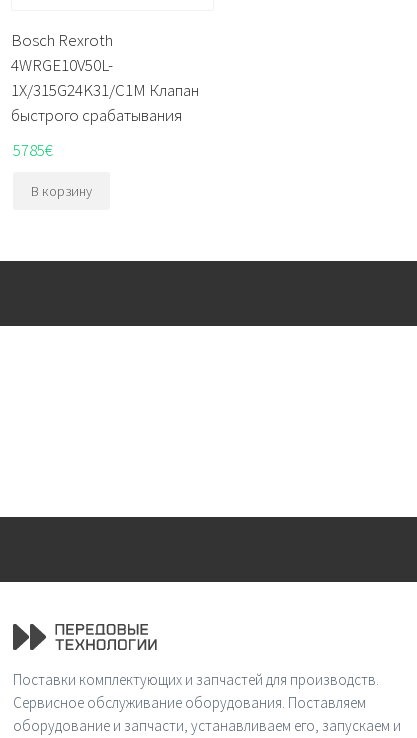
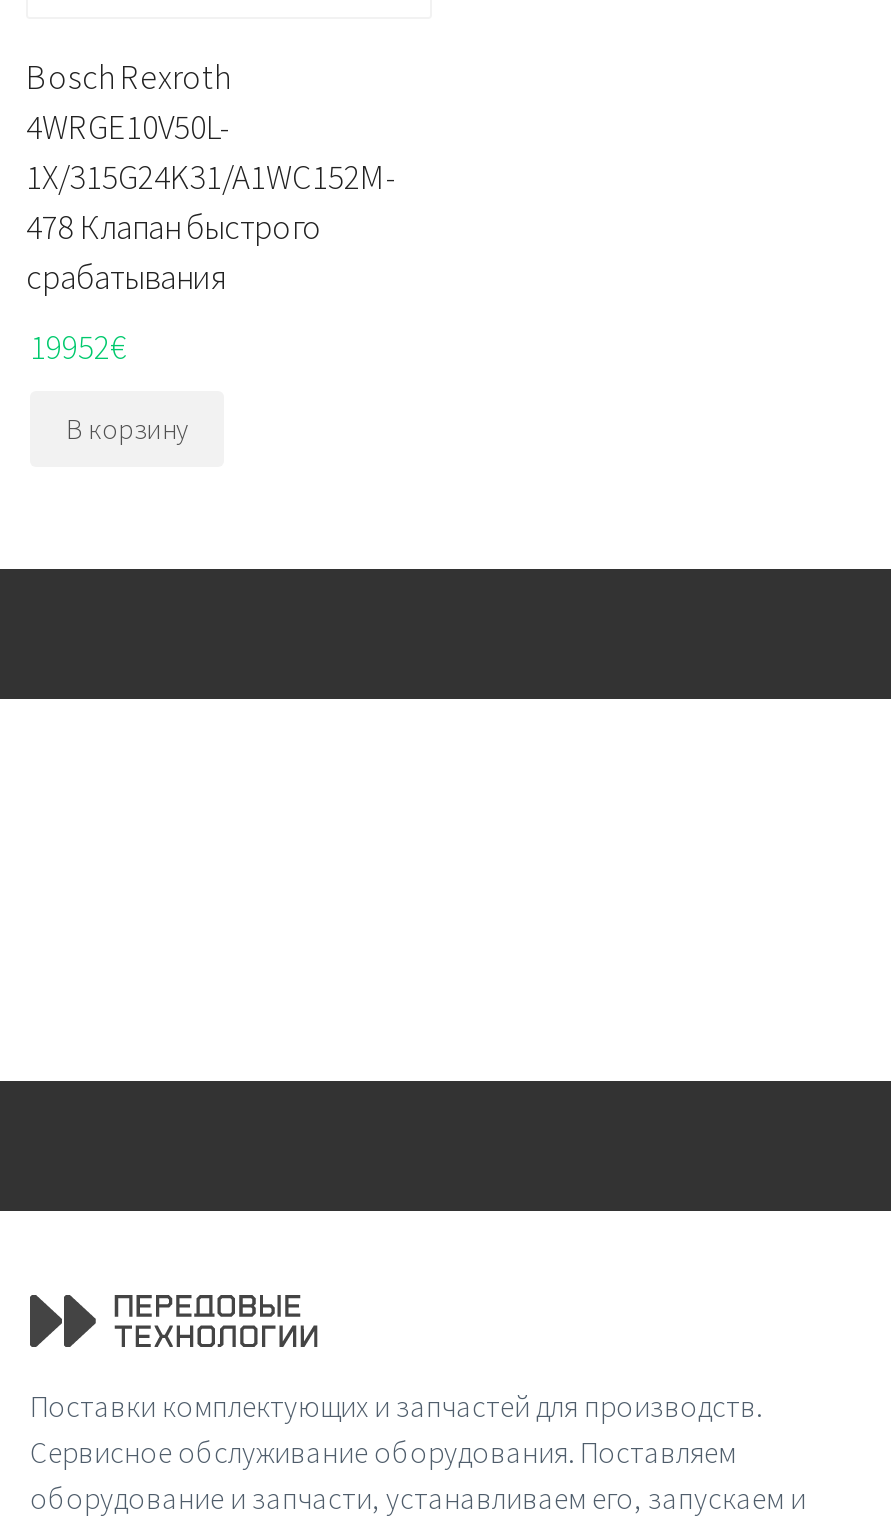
[11,79,199,126] 1X/315G24K31/C1M Клапан | быстрого срабатывания -> [26,156,396,300] 1X/315G24K31/A1WC152M- | 478 Клапан быстрого | срабатывания
[13,139,53,161] 5785€ -> [30,325,126,369] 19952€

